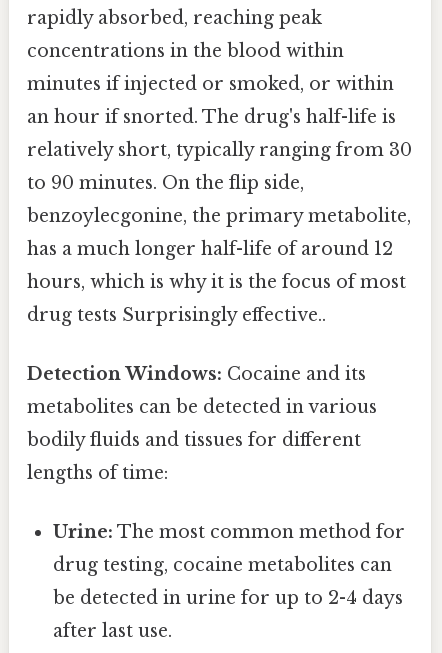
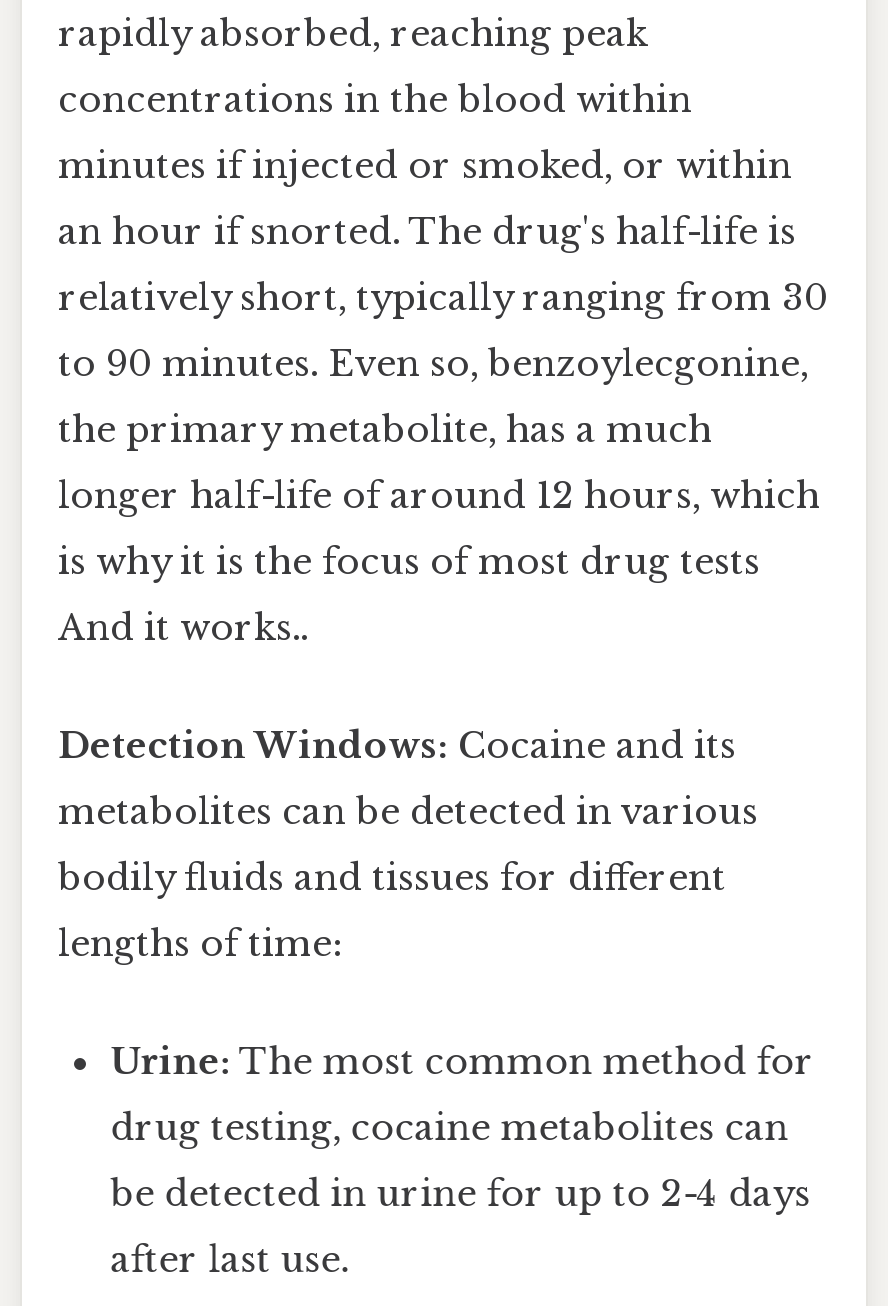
[27,172,304,194] to 90 minutes. On the flip side, -> [58,341,808,385] to 90 minutes. Even so, benzoylecgonine,
[27,205,411,227] benzoylecgonine, the primary metabolite, -> [58,407,712,451] the primary metabolite, has a much
[27,238,393,260] has a much longer half-life of around 12 -> [58,473,820,517] longer half-life of around 12 hours, which
[27,271,406,293] hours, which is why it is the focus of most -> [58,539,760,583] is why it is the focus of most drug tests
[27,304,326,326] drug tests Surprisingly effective.. -> [58,605,308,649] And it works..

